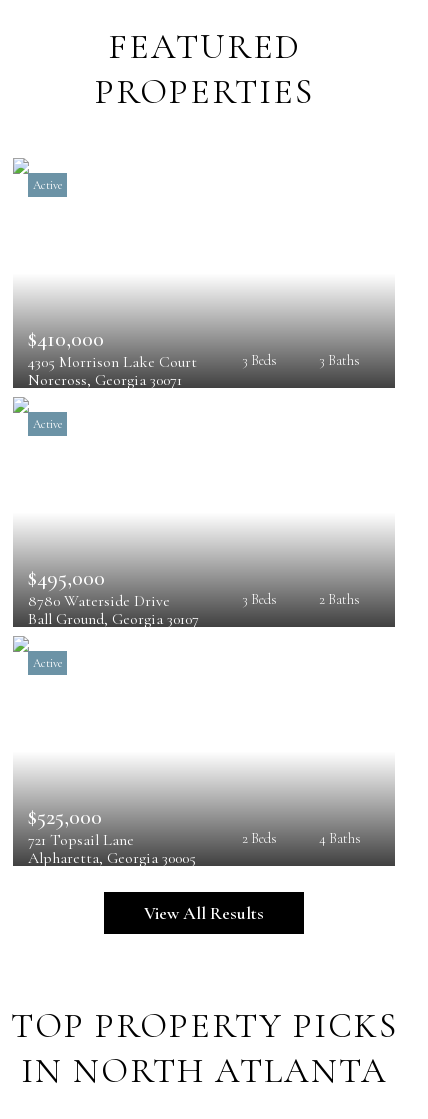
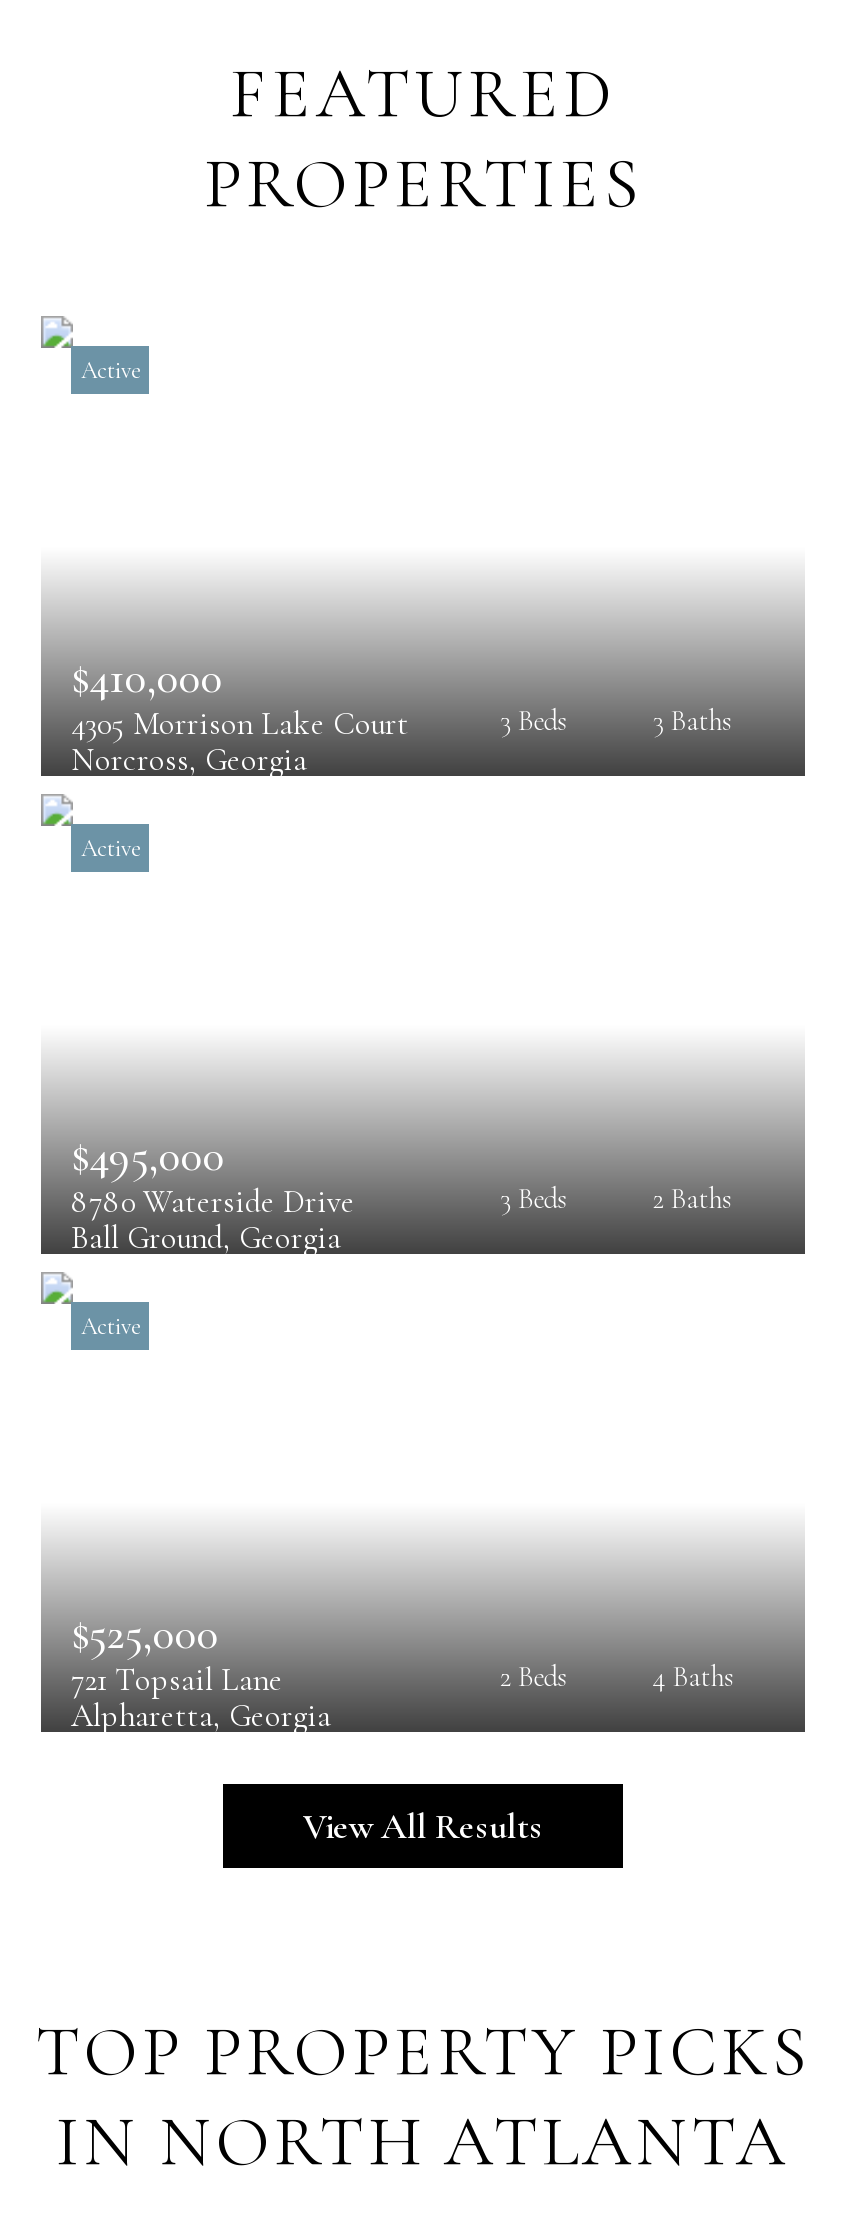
[28,370,182,390] Norcross, Georgia 30071 -> [71,740,307,780] Norcross, Georgia
[28,609,199,629] Ball Ground, Georgia 30107 -> [71,1218,341,1258] Ball Ground, Georgia
[28,848,196,868] Alpharetta, Georgia 30005 -> [71,1696,331,1736] Alpharetta, Georgia

